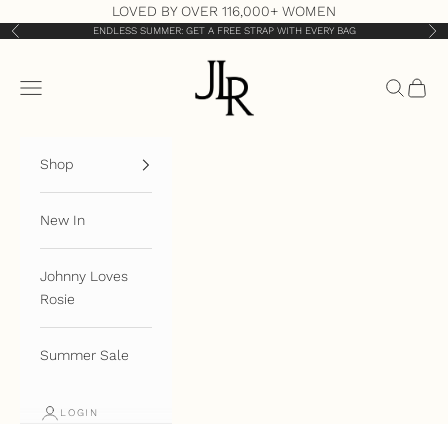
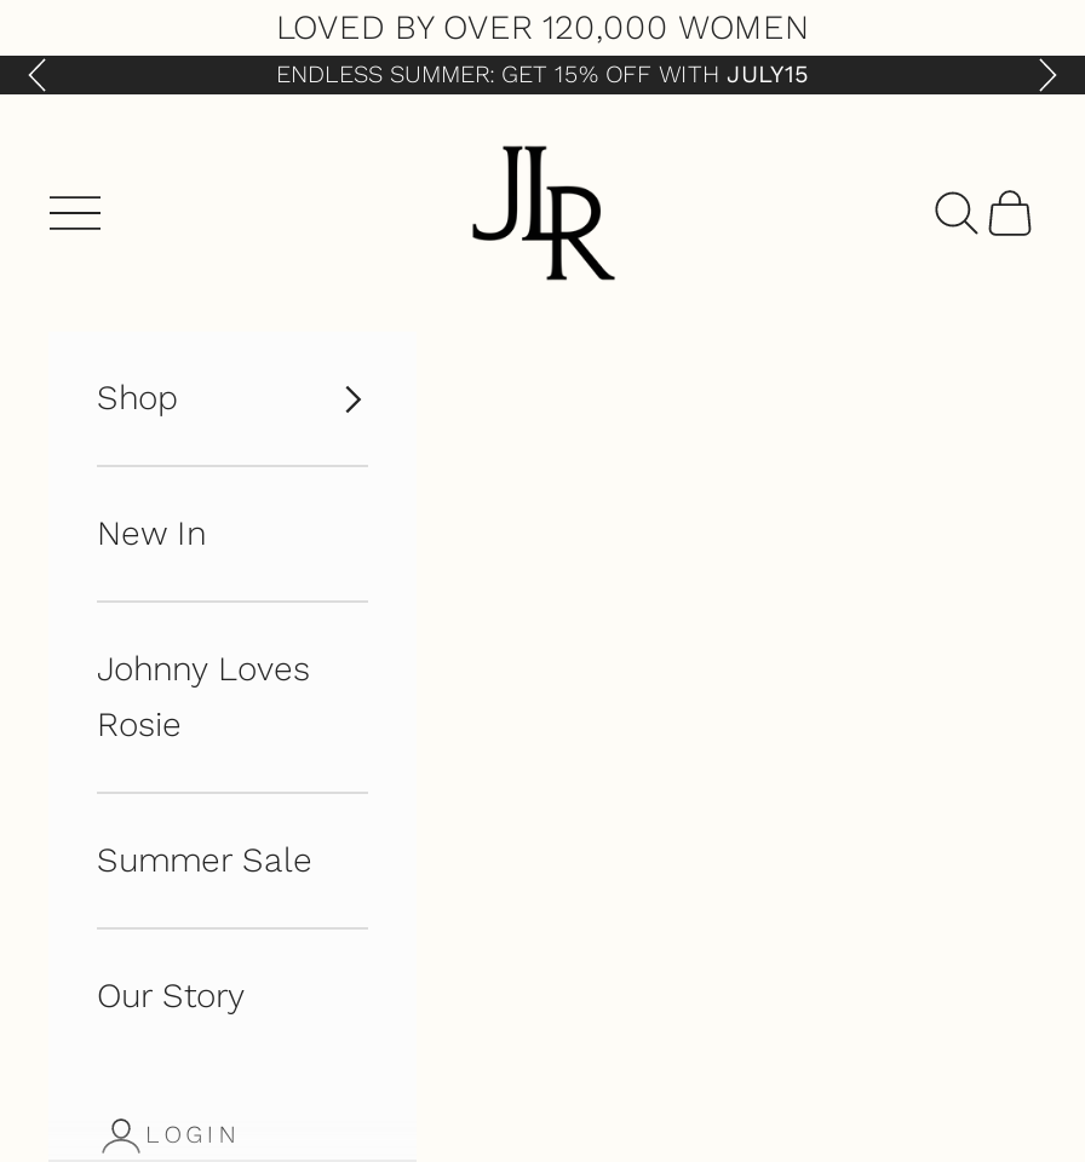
[112,3,336,19] LOVED BY OVER 116,000+ WOMEN -> [276,7,809,46] LOVED BY OVER 120,000 WOMEN
[92,25,355,36] ENDLESS SUMMER: GET A FREE STRAP WITH EVERY BAG -> [276,61,809,87] ENDLESS SUMMER: GET 15% OFF WITH JULY15
none -> [97,976,245,1015] Our Story

